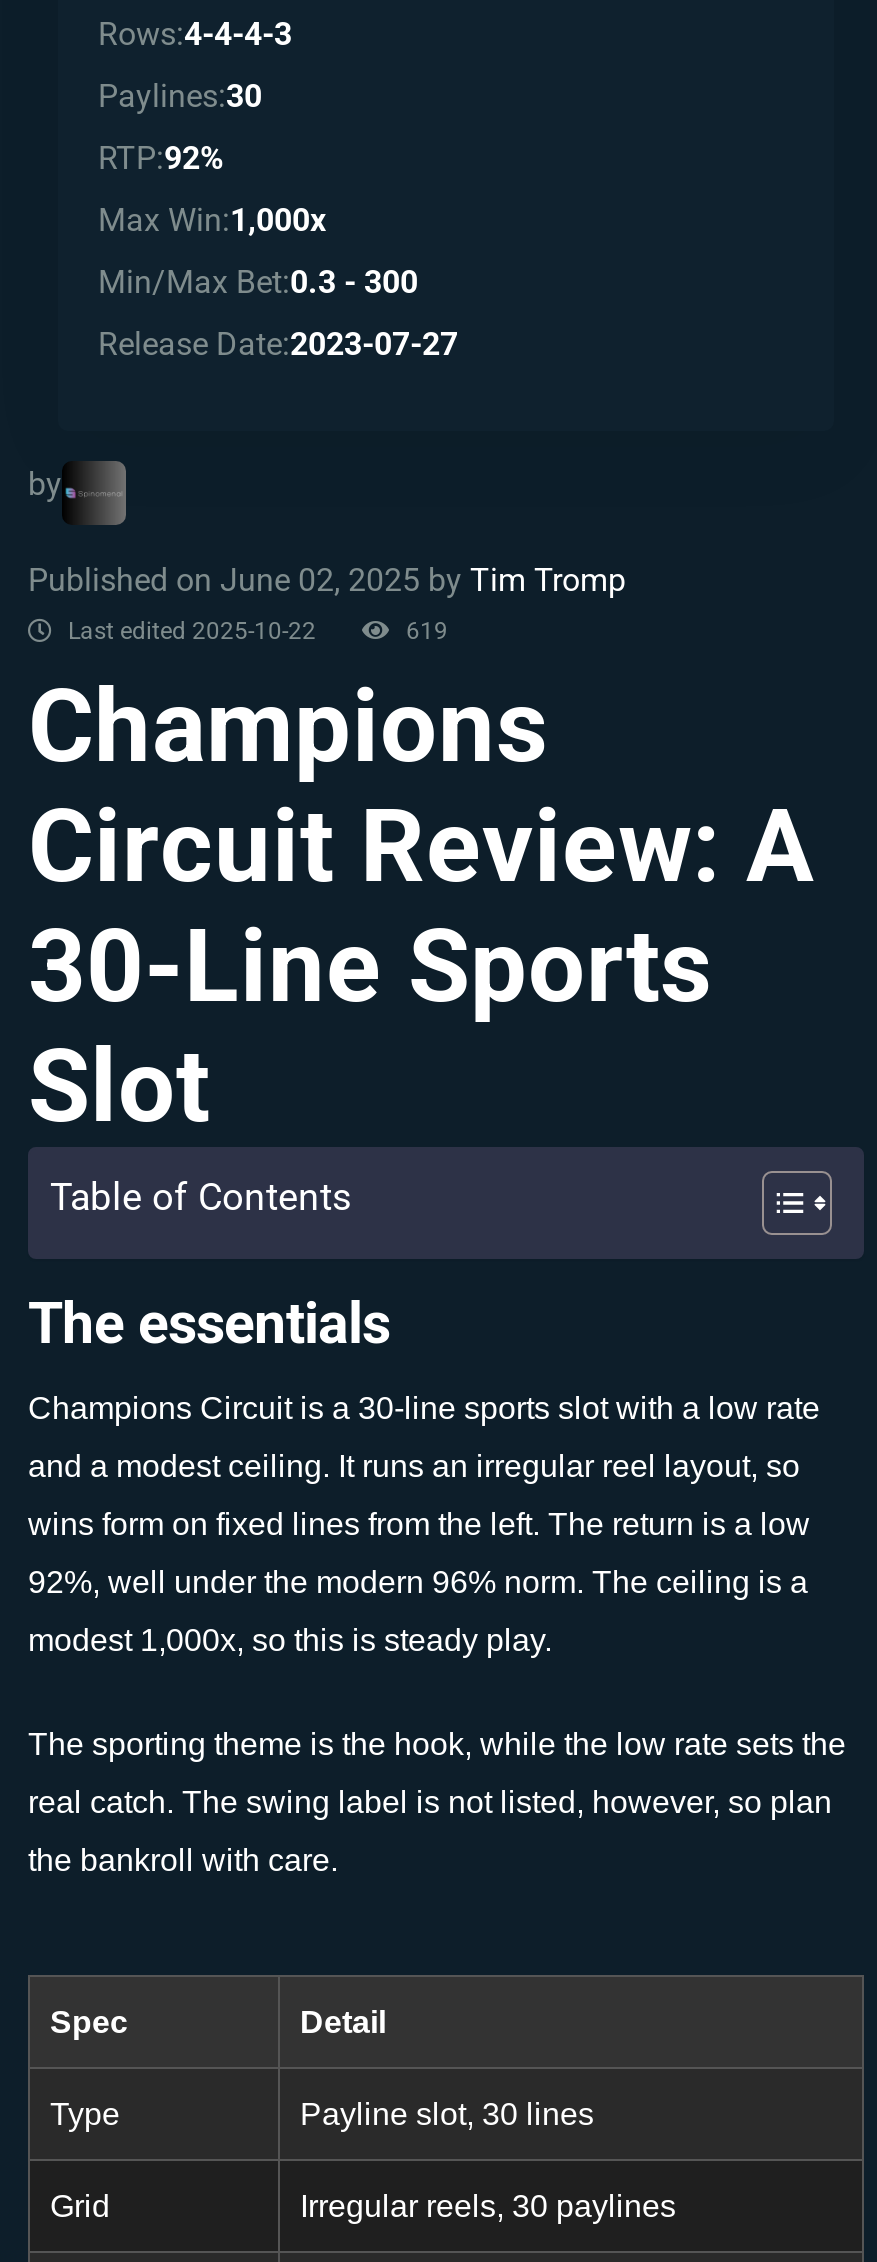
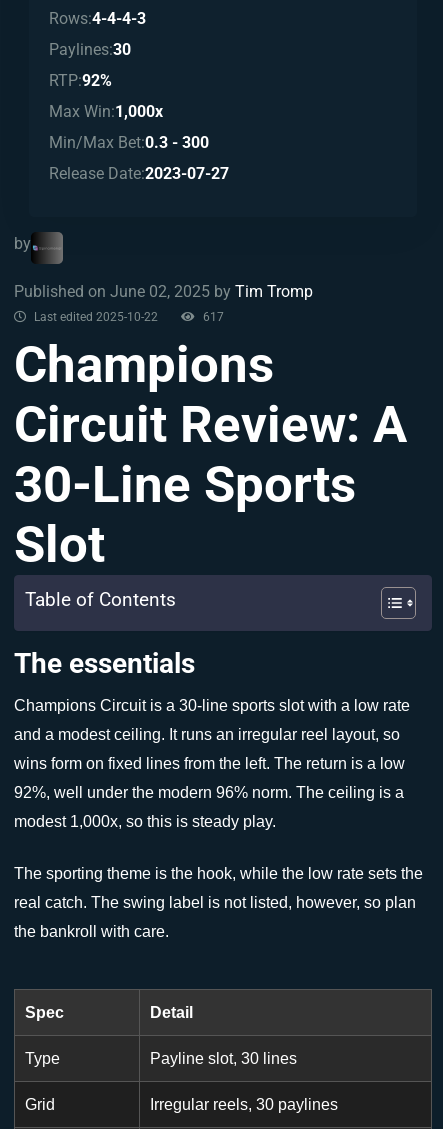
[400,617,448,645] 619 -> [200,310,224,324] 617

